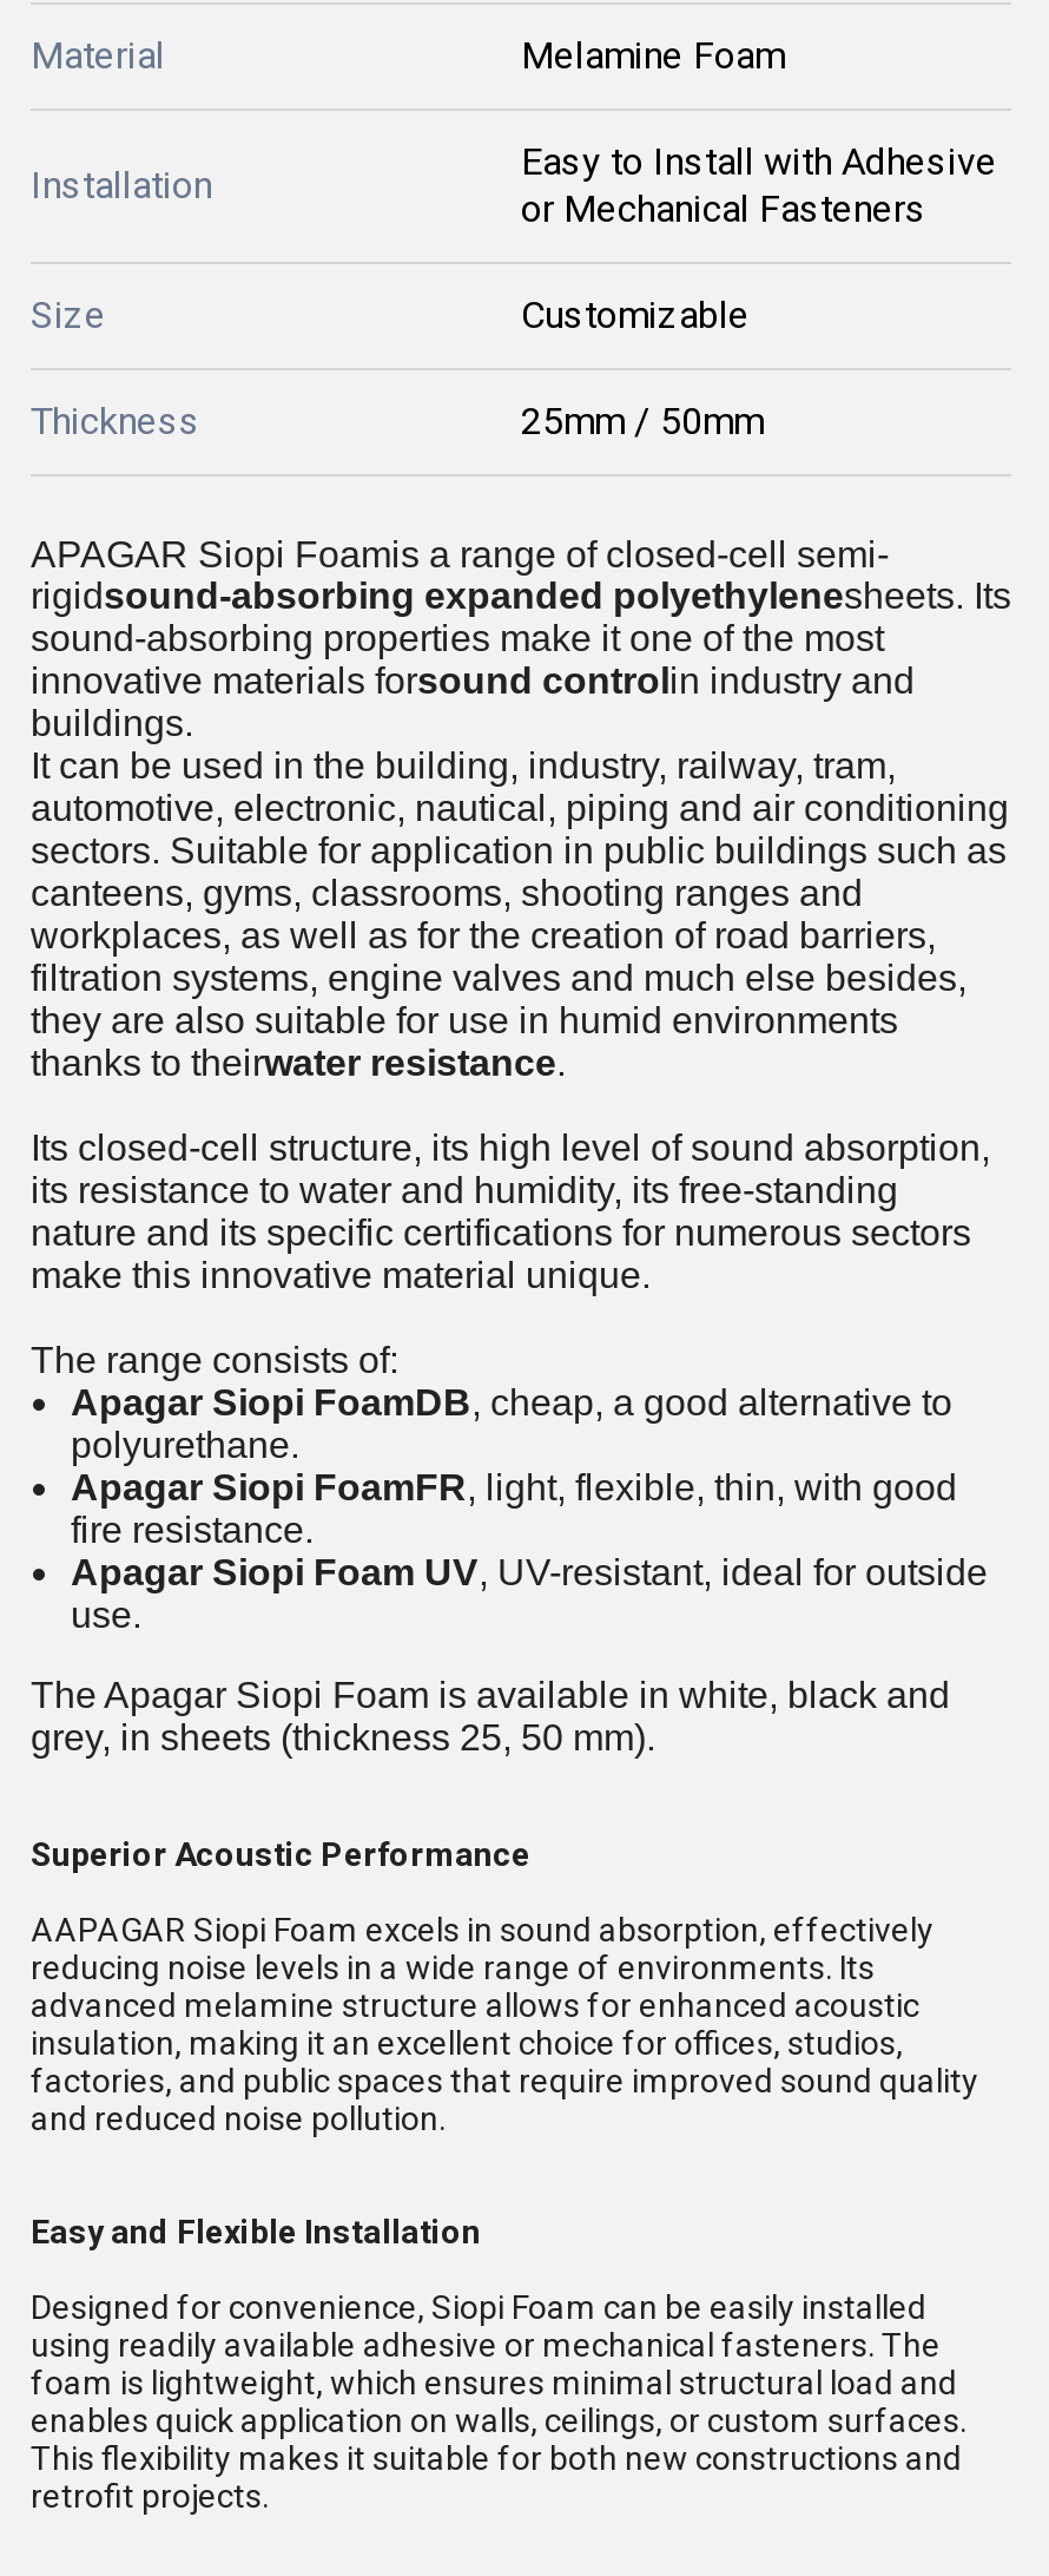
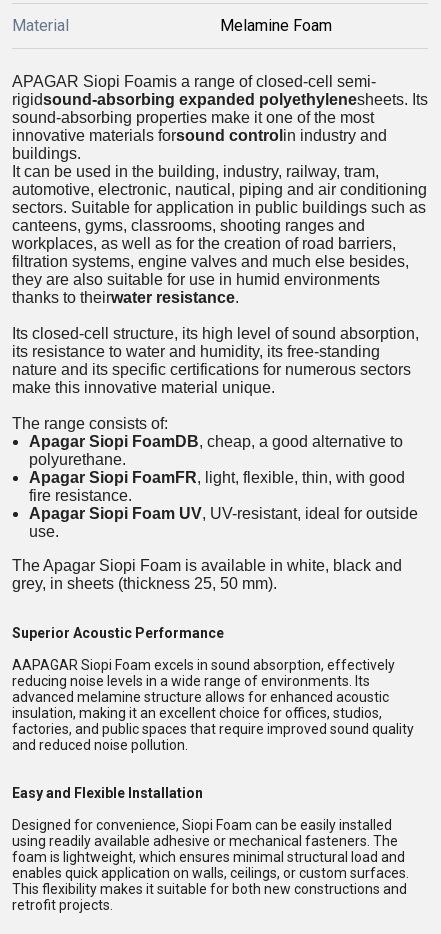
[31,139,997,443] Easy to Install with Adhesive | or Mechanical Fasteners | Size | Customizable | Thickness | 25mm / 50mm -> none
[31,163,212,208] Installation -> none

